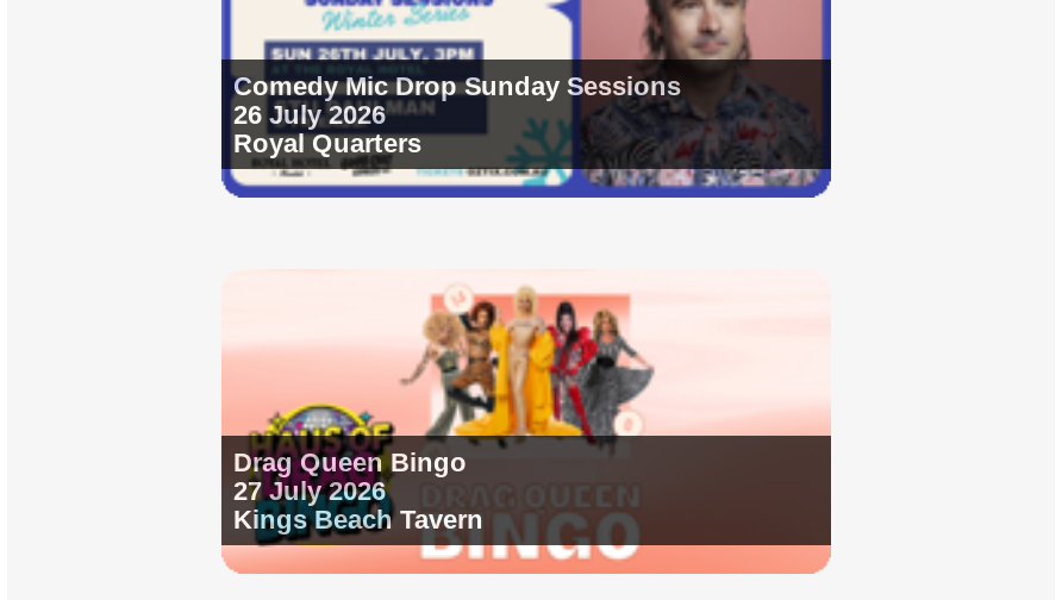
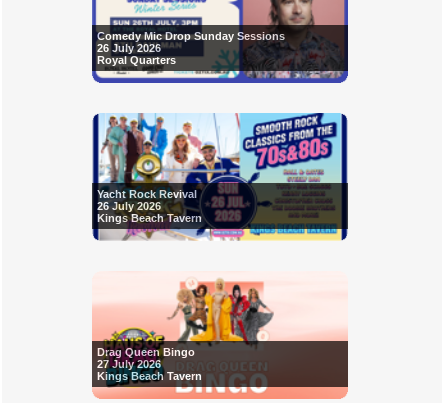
none -> [92,112,348,241] [image] | Yacht Rock Revival | 26 July 2026 | Kings Beach Tavern

